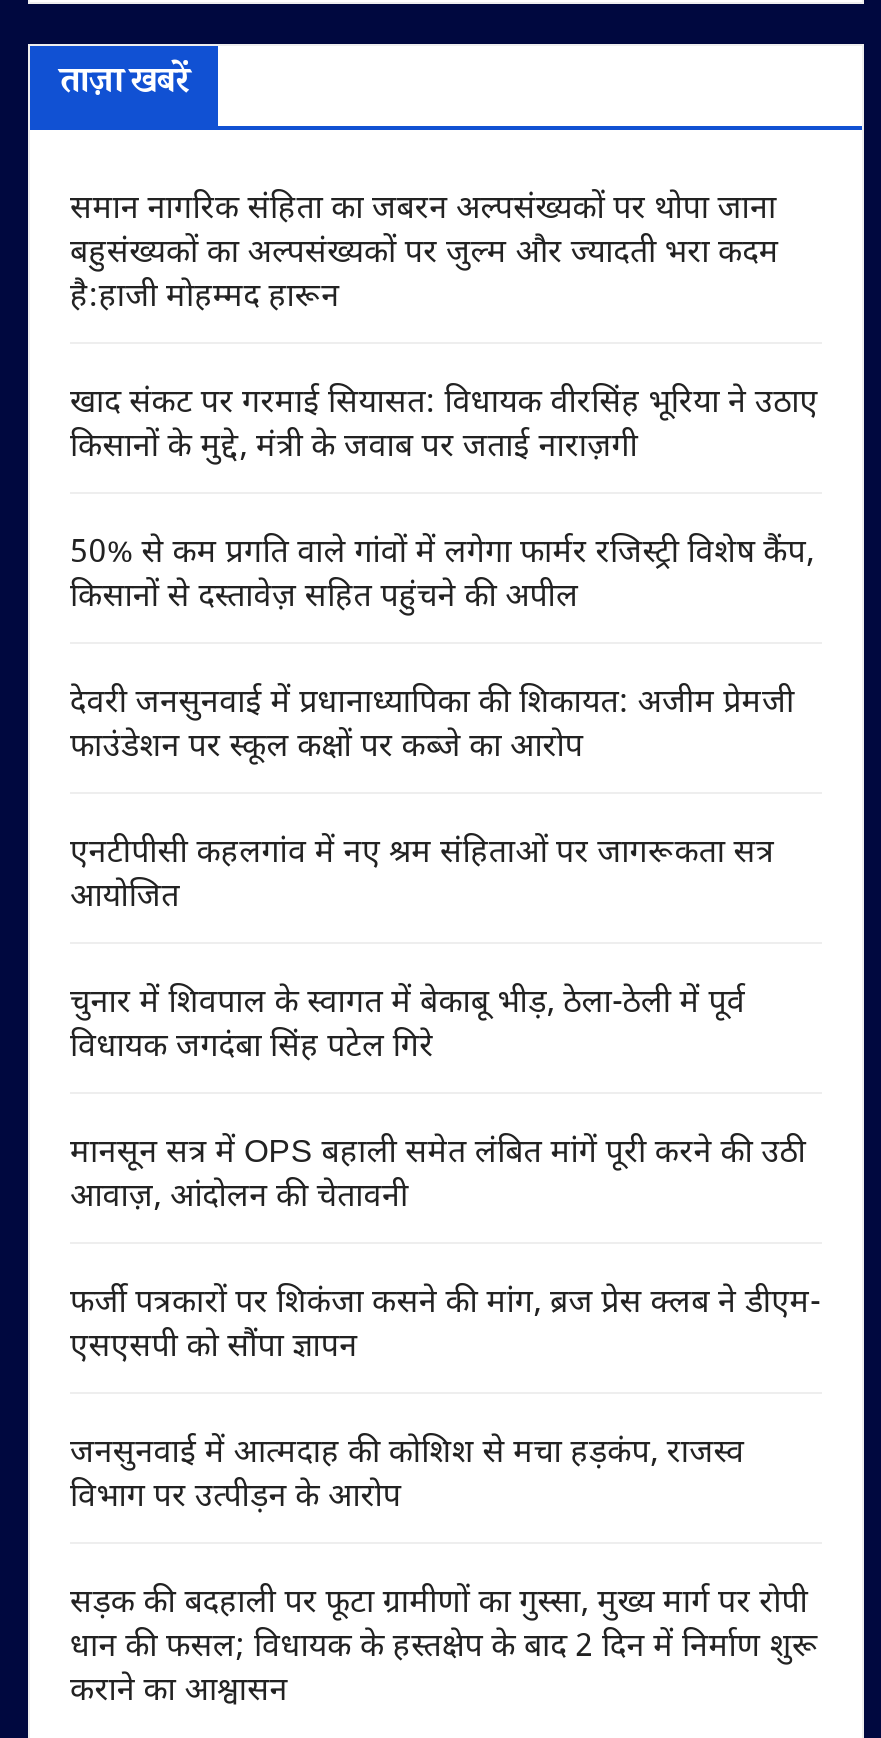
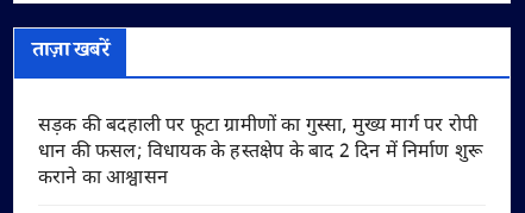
[70,191,820,1521] समान नागरिक संहिता का जबरन अल्पसंख्यकों पर थोपा जाना | बहुसंख्यकों का अल्पसंख्यकों पर जुल्म और ज्यादती भरा कदम | है:हाजी मोहम्मद हारून | खाद संकट पर गरमाई सियासत: विधायक वीरसिंह भूरिया ने उठाए | किसानों के मुद्दे, मंत्री के जवाब पर जताई नाराज़गी | 50% से कम प्रगति वाले गांवों में लगेगा फार्मर रजिस्ट्री विशेष कैंप, | किसानों से दस्तावेज़ सहित पहुंचने की अपील | देवरी जनसुनवाई में प्रधानाध्यापिका की शिकायत: अजीम प्रेमजी | फाउंडेशन पर स्कूल कक्षों पर कब्जे का आरोप | एनटीपीसी कहलगांव में नए श्रम संहिताओं पर जागरूकता सत्र | आयोजित | चुनार में शिवपाल के स्वागत में बेकाबू भीड़, ठेला-ठेली में पूर्व | विधायक जगदंबा सिंह पटेल गिरे | मानसून सत्र में OPS बहाली समेत लंबित मांगें पूरी करने की उठी | आवाज़, आंदोलन की चेतावनी | फर्जी पत्रकारों पर शिकंजा कसने की मांग, ब्रज प्रेस क्लब ने डीएम- | एसएसपी को सौंपा ज्ञापन | जनसुनवाई में आत्मदाह की कोशिश से मचा हड़कंप, राजस्व | विभाग पर उत्पीड़न के आरोप -> none

